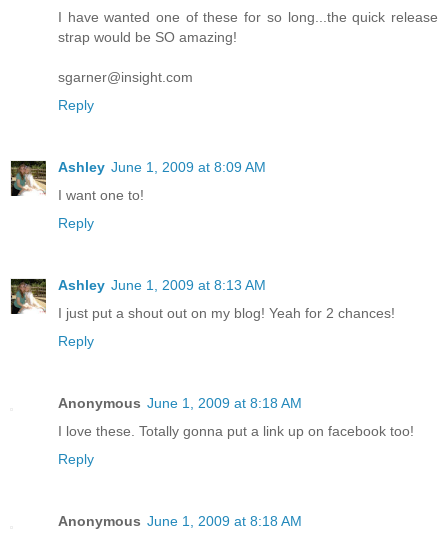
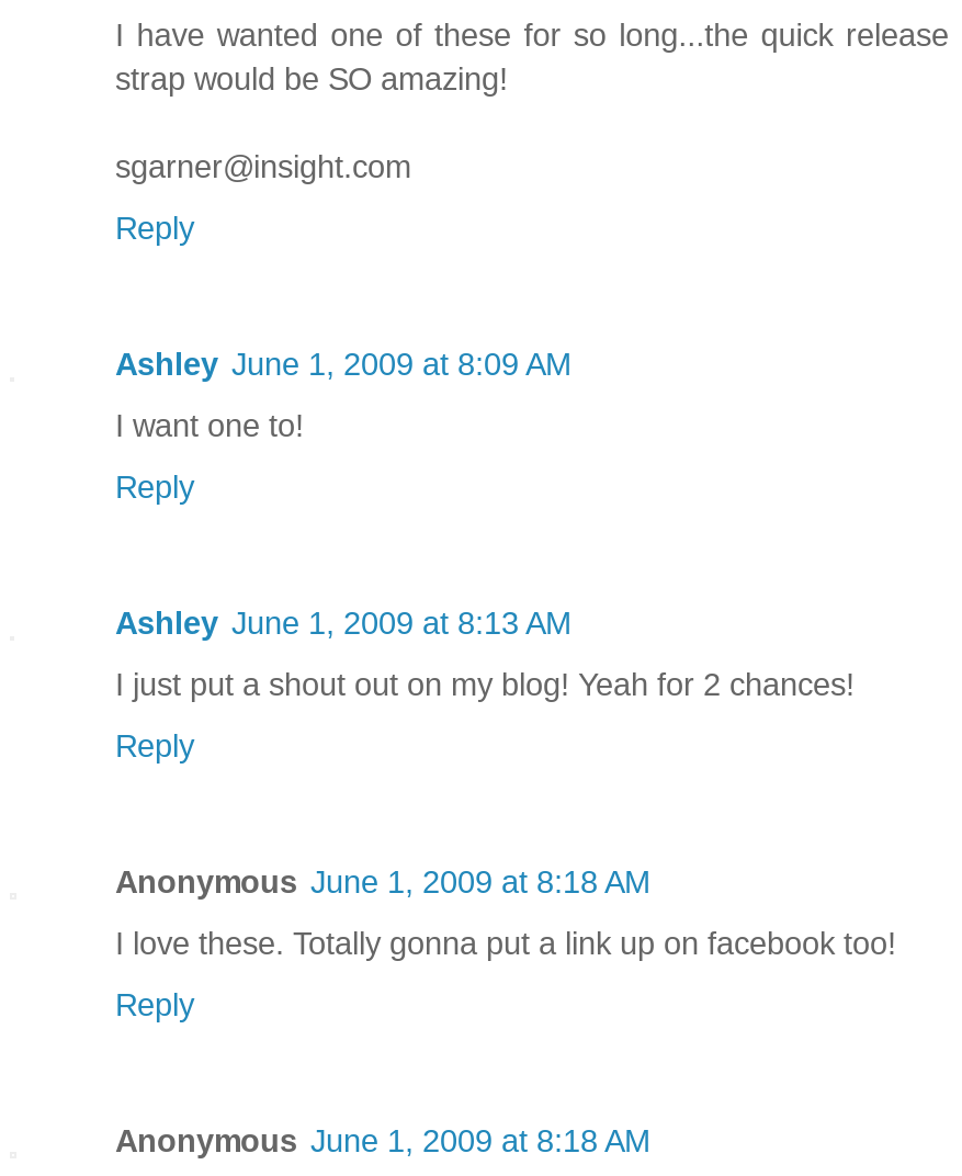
[9,159,47,197] [image] -> none
[9,277,47,315] [image] -> none

